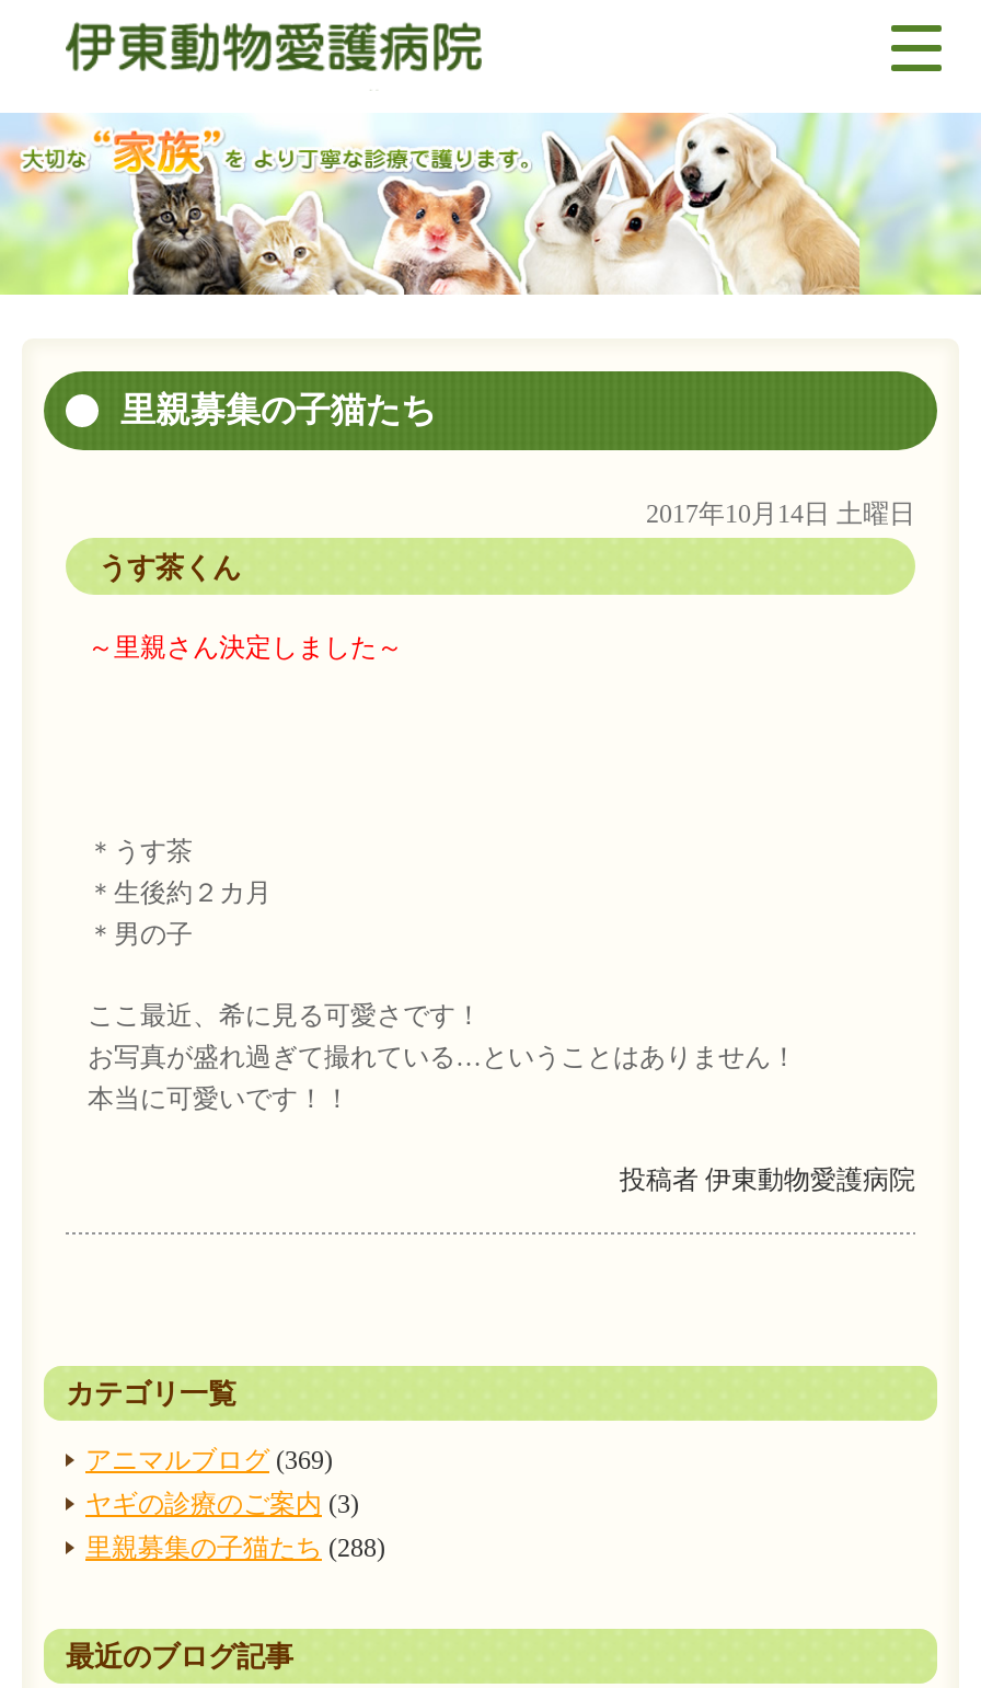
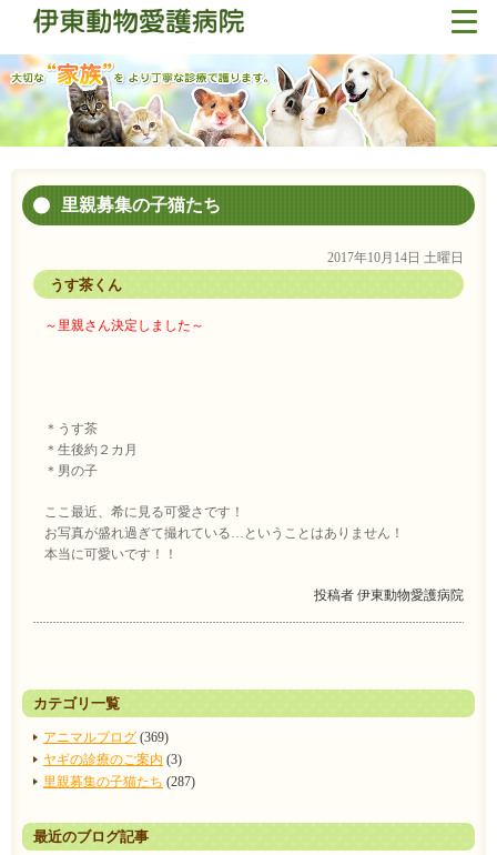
[85,1532,385,1563] 里親募集の子猫たち(288) -> [43,774,195,789] 里親募集の子猫たち(287)

